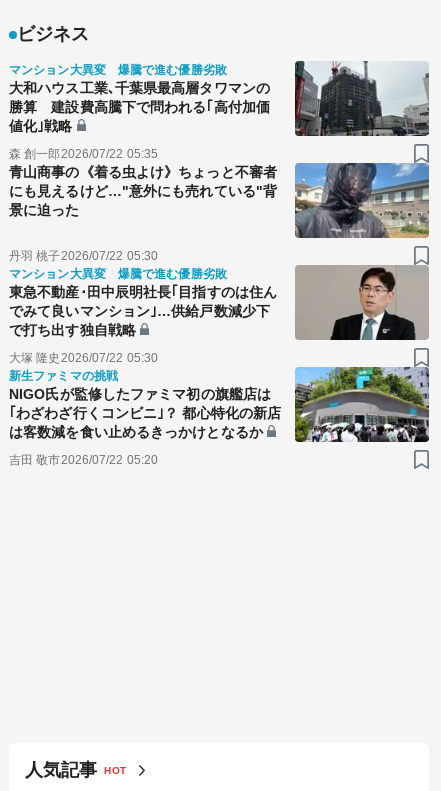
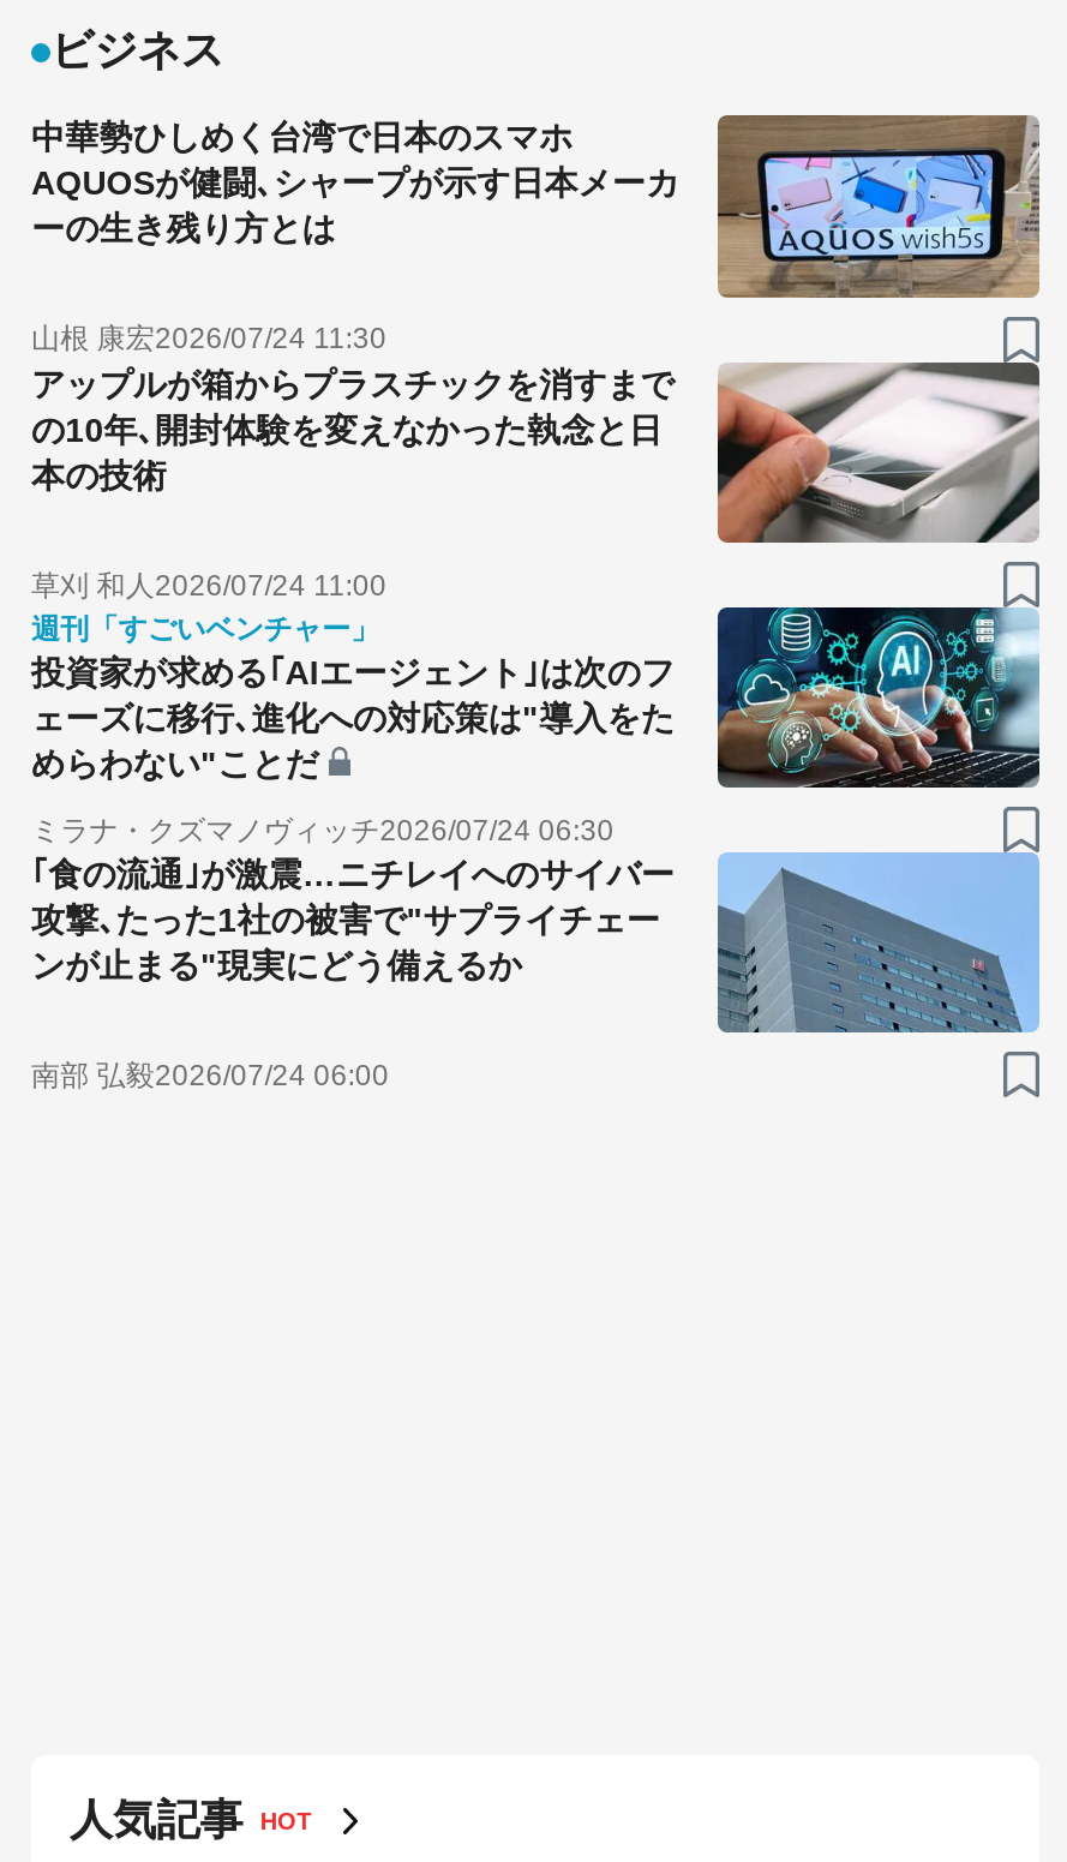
[9,60,430,137] [image] | マンション大異変 爆騰で進む優勝劣敗 | 大和ハウス工業､千葉県最高層タワマンの | 勝算 建設費高騰下で問われる｢高付加価 | 値化｣戦略 -> [31,112,1039,299] [image] | 中華勢ひしめく台湾で日本のスマホ | AQUOSが健闘､シャープが示す日本メーカ | ーの生き残り方とは
[9,147,430,239] [image] | 森 創一郎2026/07/22 05:35 | 青山商事の《着る虫よけ》ちょっと不審者 | にも見えるけど…"意外にも売れている"背 | 景に迫った -> [31,323,1042,544] [image] | 山根 康宏2026/07/24 11:30 | アップルが箱からプラスチックを消すまで | の10年､開封体験を変えなかった執念と日 | 本の技術
[9,248,429,341] [image] | 丹羽 桃子2026/07/22 05:30 | マンション大異変 爆騰で進む優勝劣敗 | 東急不動産･田中辰明社長｢目指すのは住ん | でみて良いマンション｣…供給戸数減少下 | で打ち出す独自戦略 -> [31,569,1039,791] [image] | 草刈 和人2026/07/24 11:00 | 週刊「すごいベンチャー」 | 投資家が求める｢AIエージェント｣は次のフ | ェーズに移行､進化への対応策は"導入をた | めらわない"ことだ
[9,350,430,443] [image] | 大塚 隆史2026/07/22 05:30 | 新生ファミマの挑戦 | NIGO氏が監修したファミマ初の旗艦店は | ｢わざわざ行くコンビニ｣？ 都心特化の新店 | は客数減を食い止めるきっかけとなるか -> [31,813,1039,1034] [image] | ミラナ・クズマノヴィッチ2026/07/24 06:30 | ｢食の流通｣が激震…ニチレイへのサイバー | 攻撃､たった1社の被害で"サプライチェー | ンが止まる"現実にどう備えるか
[9,452,158,466] 吉田 敬市2026/07/22 05:20 -> [31,1059,389,1093] 南部 弘毅2026/07/24 06:00

